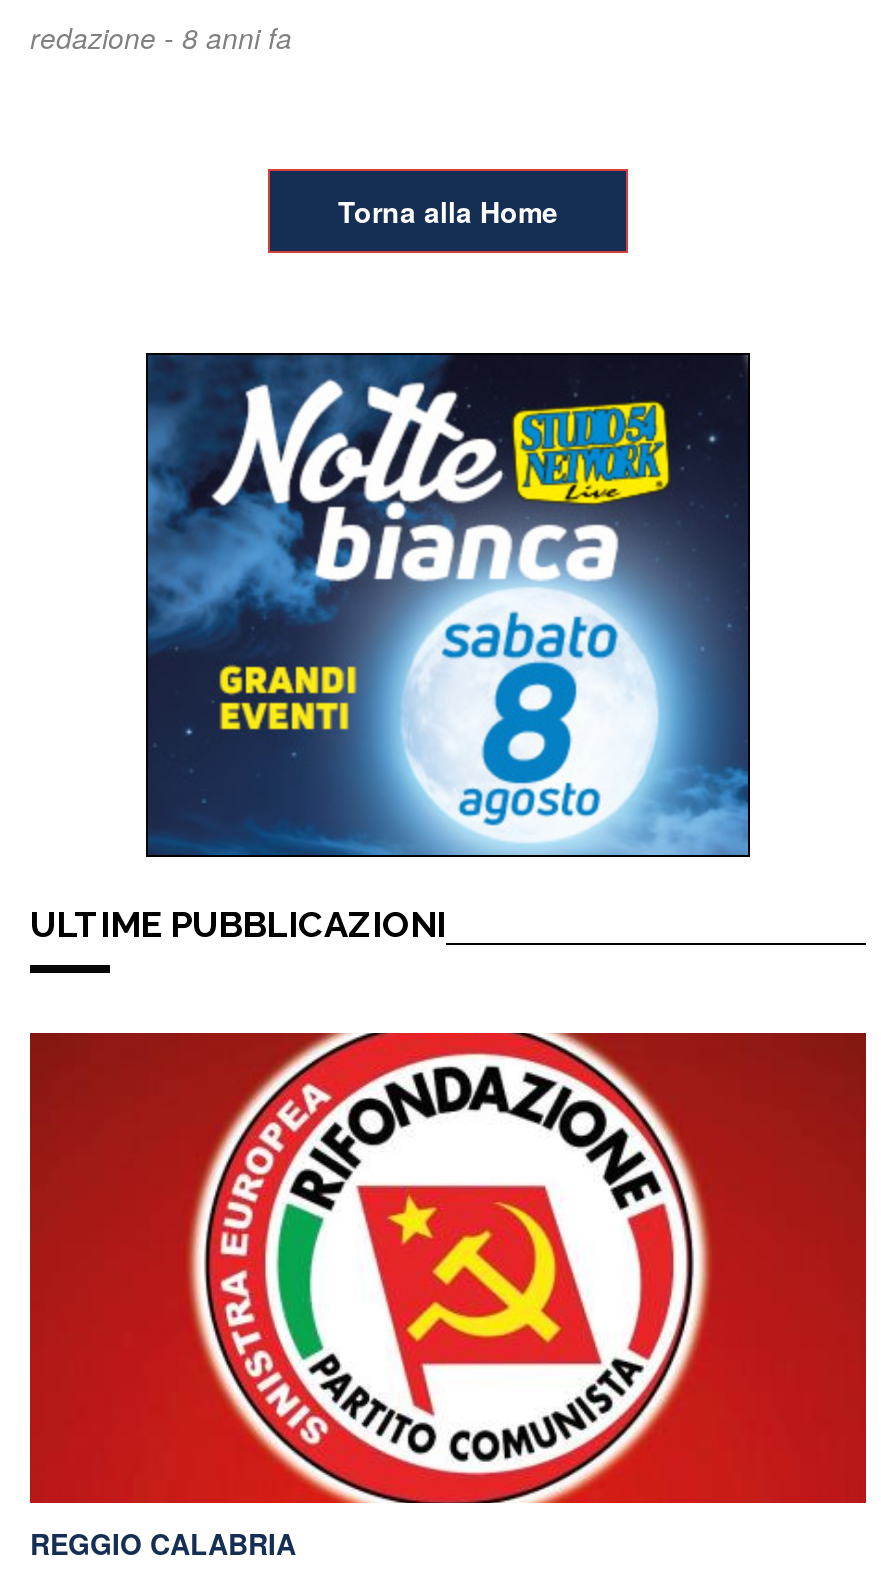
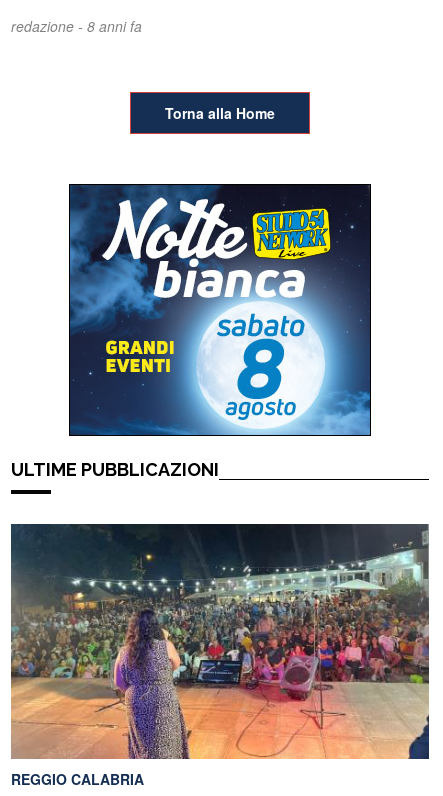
[28,1031,868,1505] [image] -> [10,523,430,760] [image]

